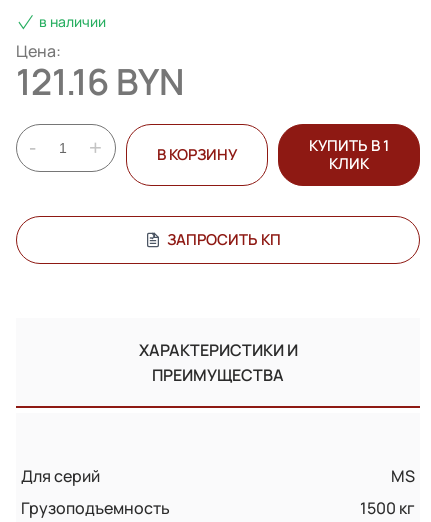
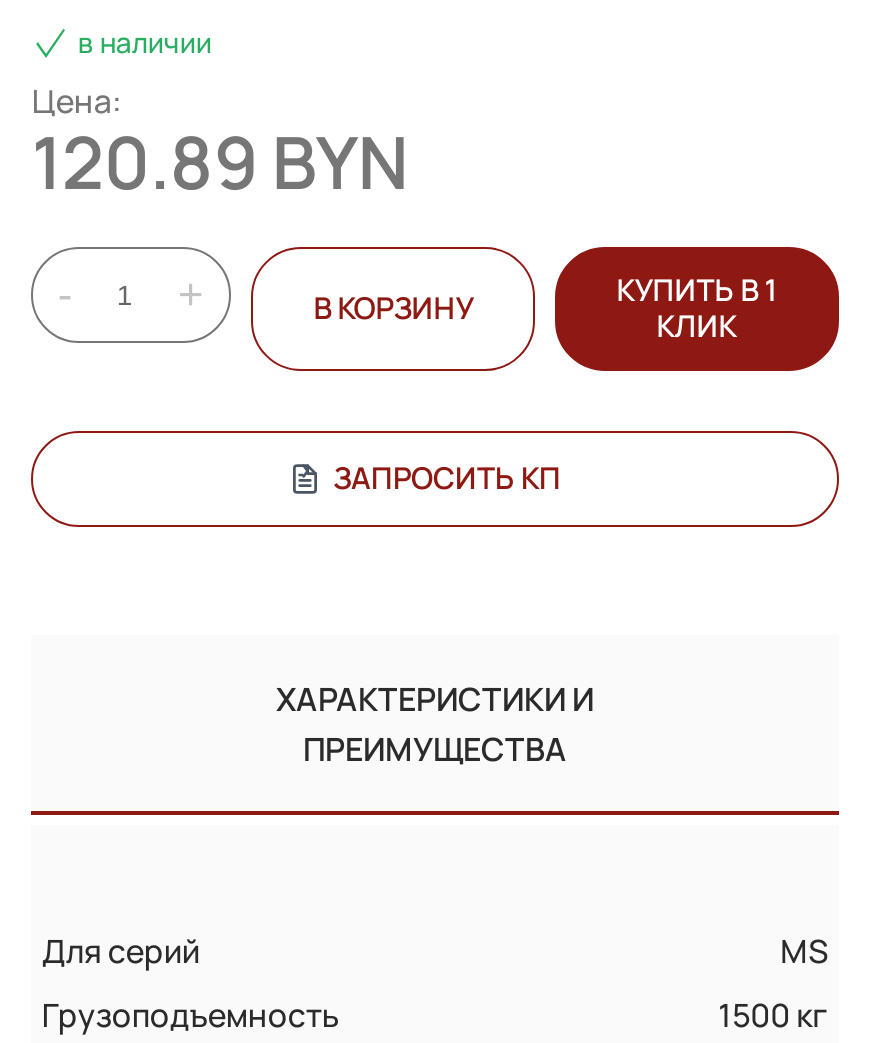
[16,57,184,106] 121.16 BYN -> [32,112,408,210] 120.89 BYN

